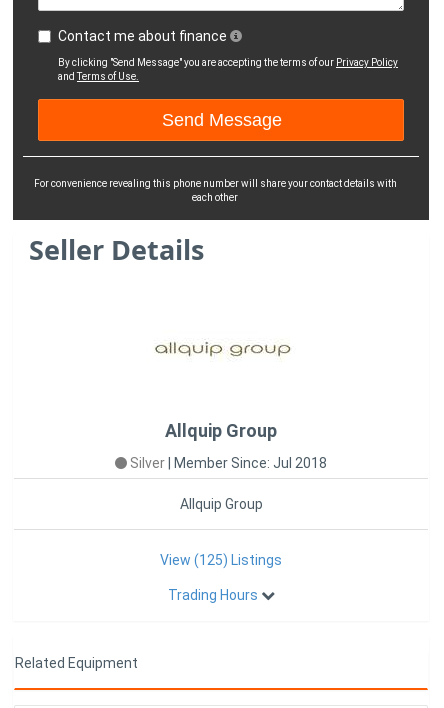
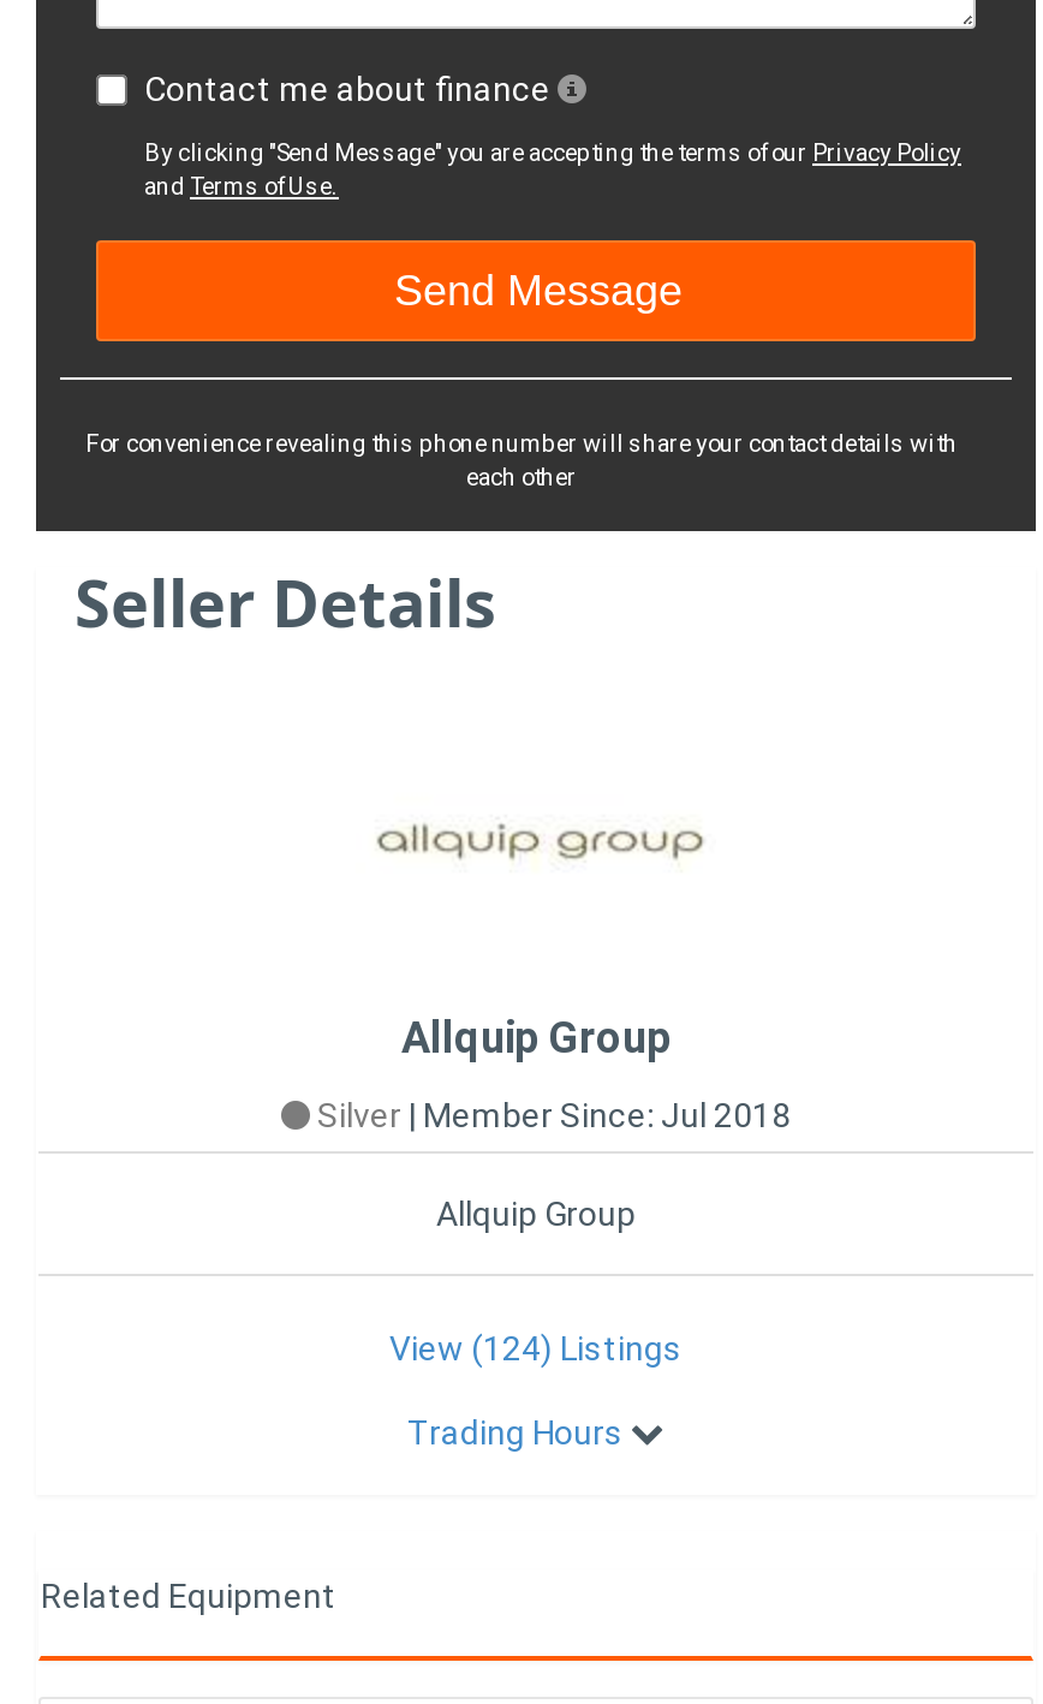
[160,552,282,568] View (125) Listings -> [389,1329,683,1367] View (124) Listings

